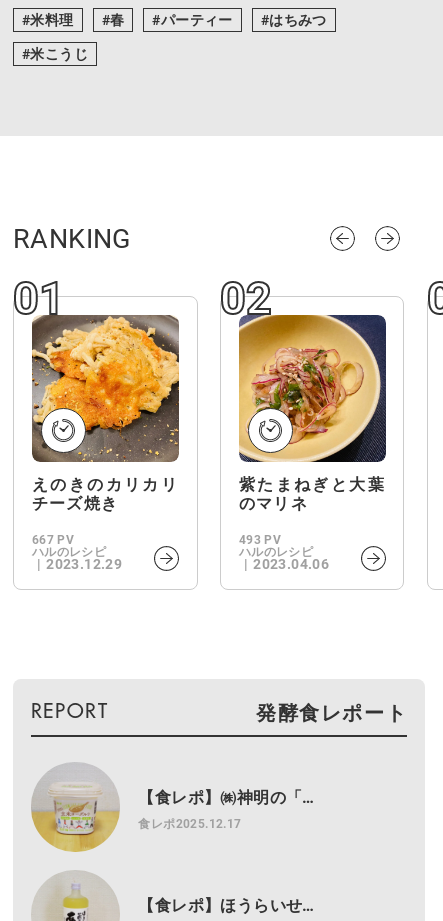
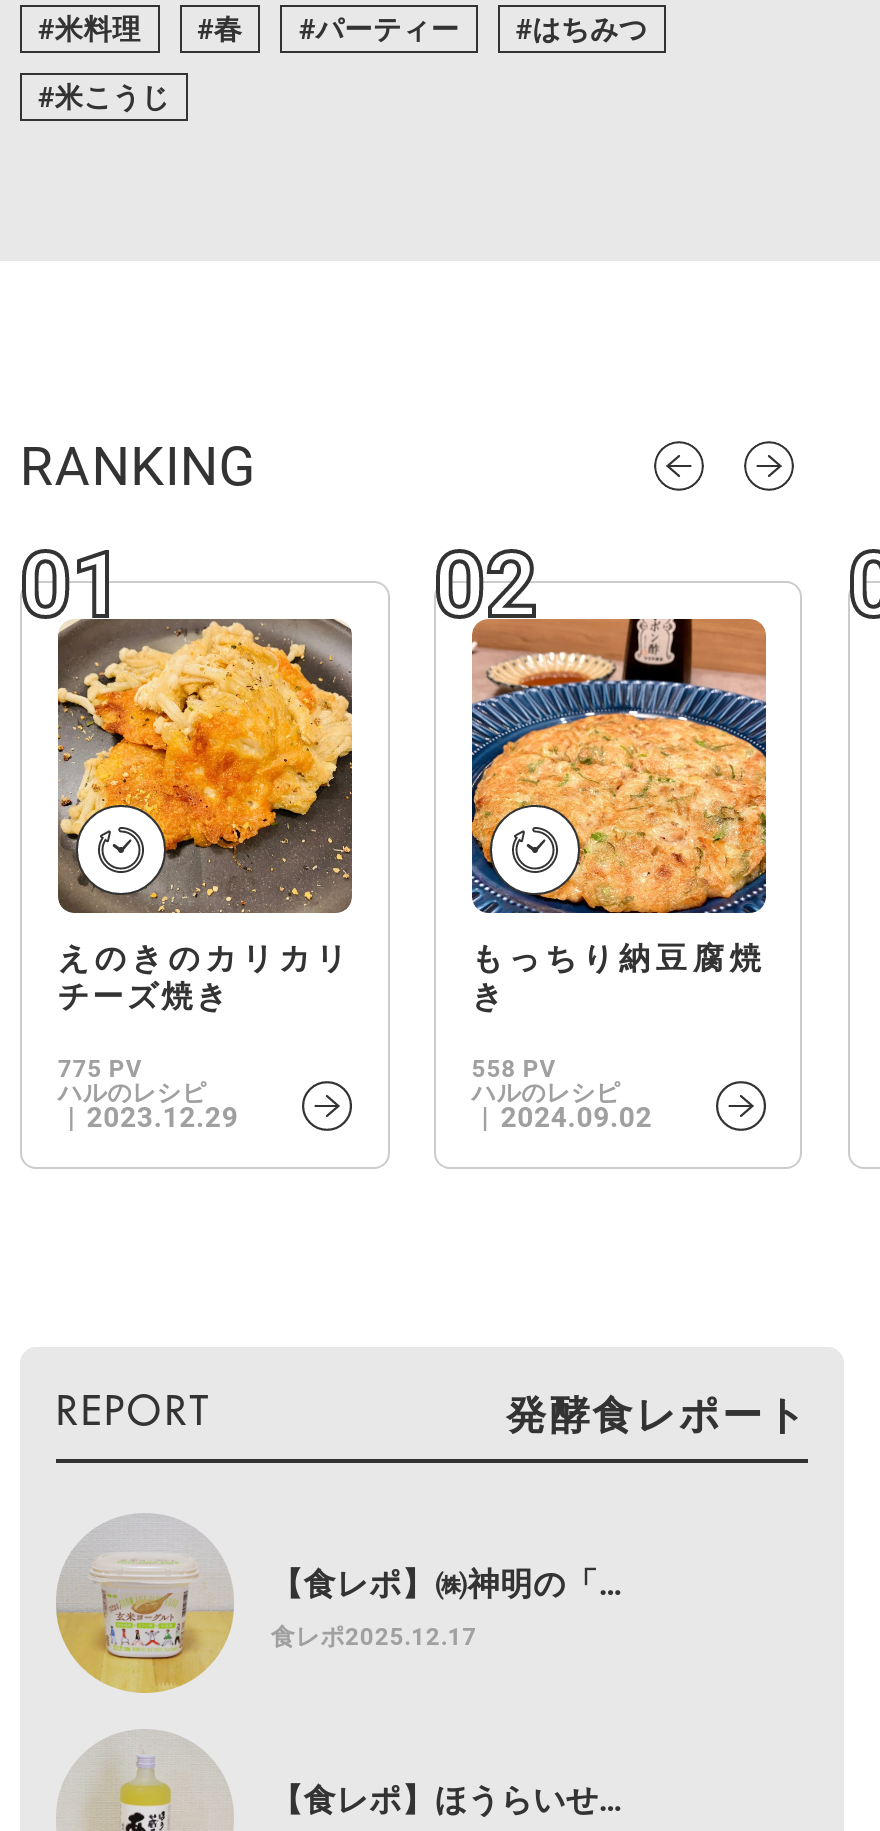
[238,314,387,513] [image] | 紫たまねぎと大葉 | のマリネ -> [470,603,768,1015] [image] | もっちり納豆腐焼 | き
[32,531,74,547] 667 PV -> [58,1050,142,1082] 775 PV
[239,531,281,547] 493 PV -> [472,1050,556,1082] 558 PV
[253,554,329,573] 2023.04.06 -> [500,1096,652,1134] 2024.09.02

